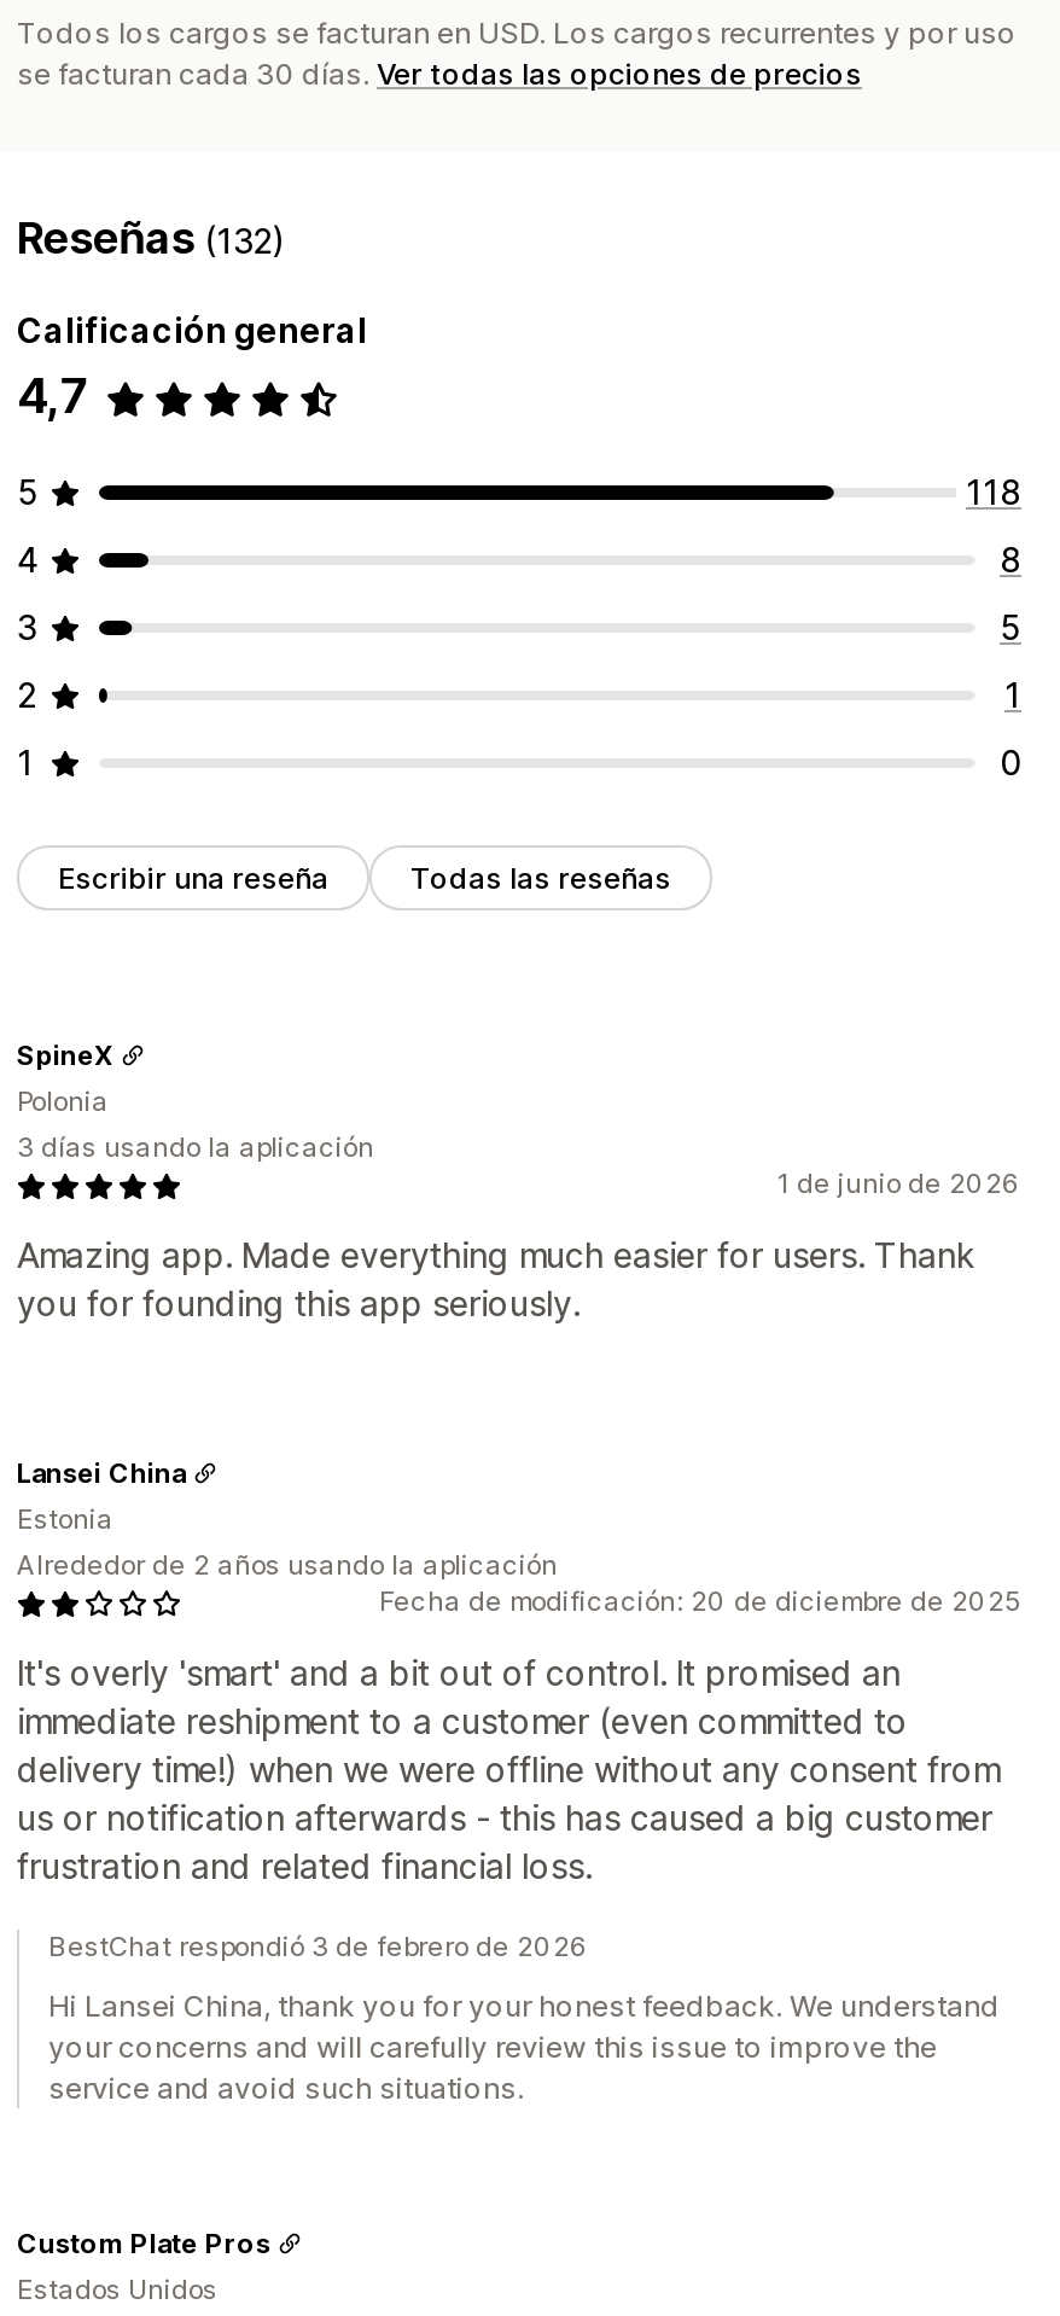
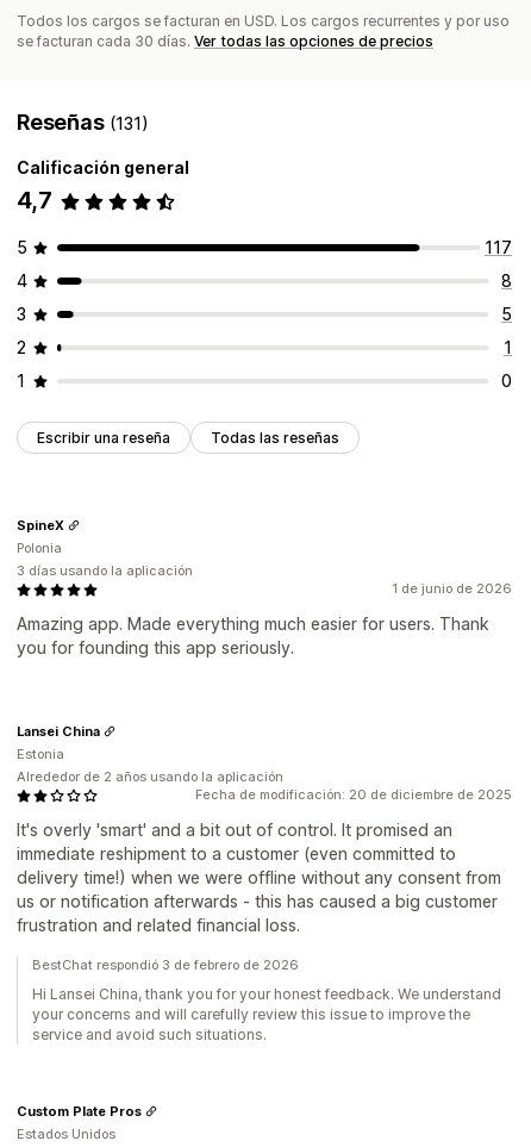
[17,214,286,264] Reseñas (132) -> [17,110,148,135] Reseñas (131)
[966,472,1021,513] 118 -> [485,238,512,258] 117

